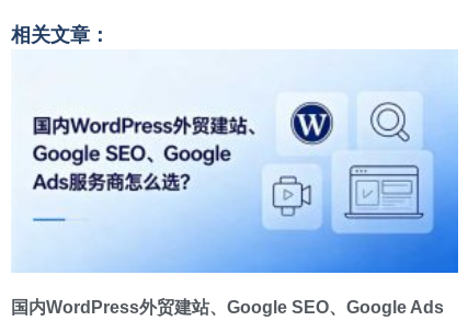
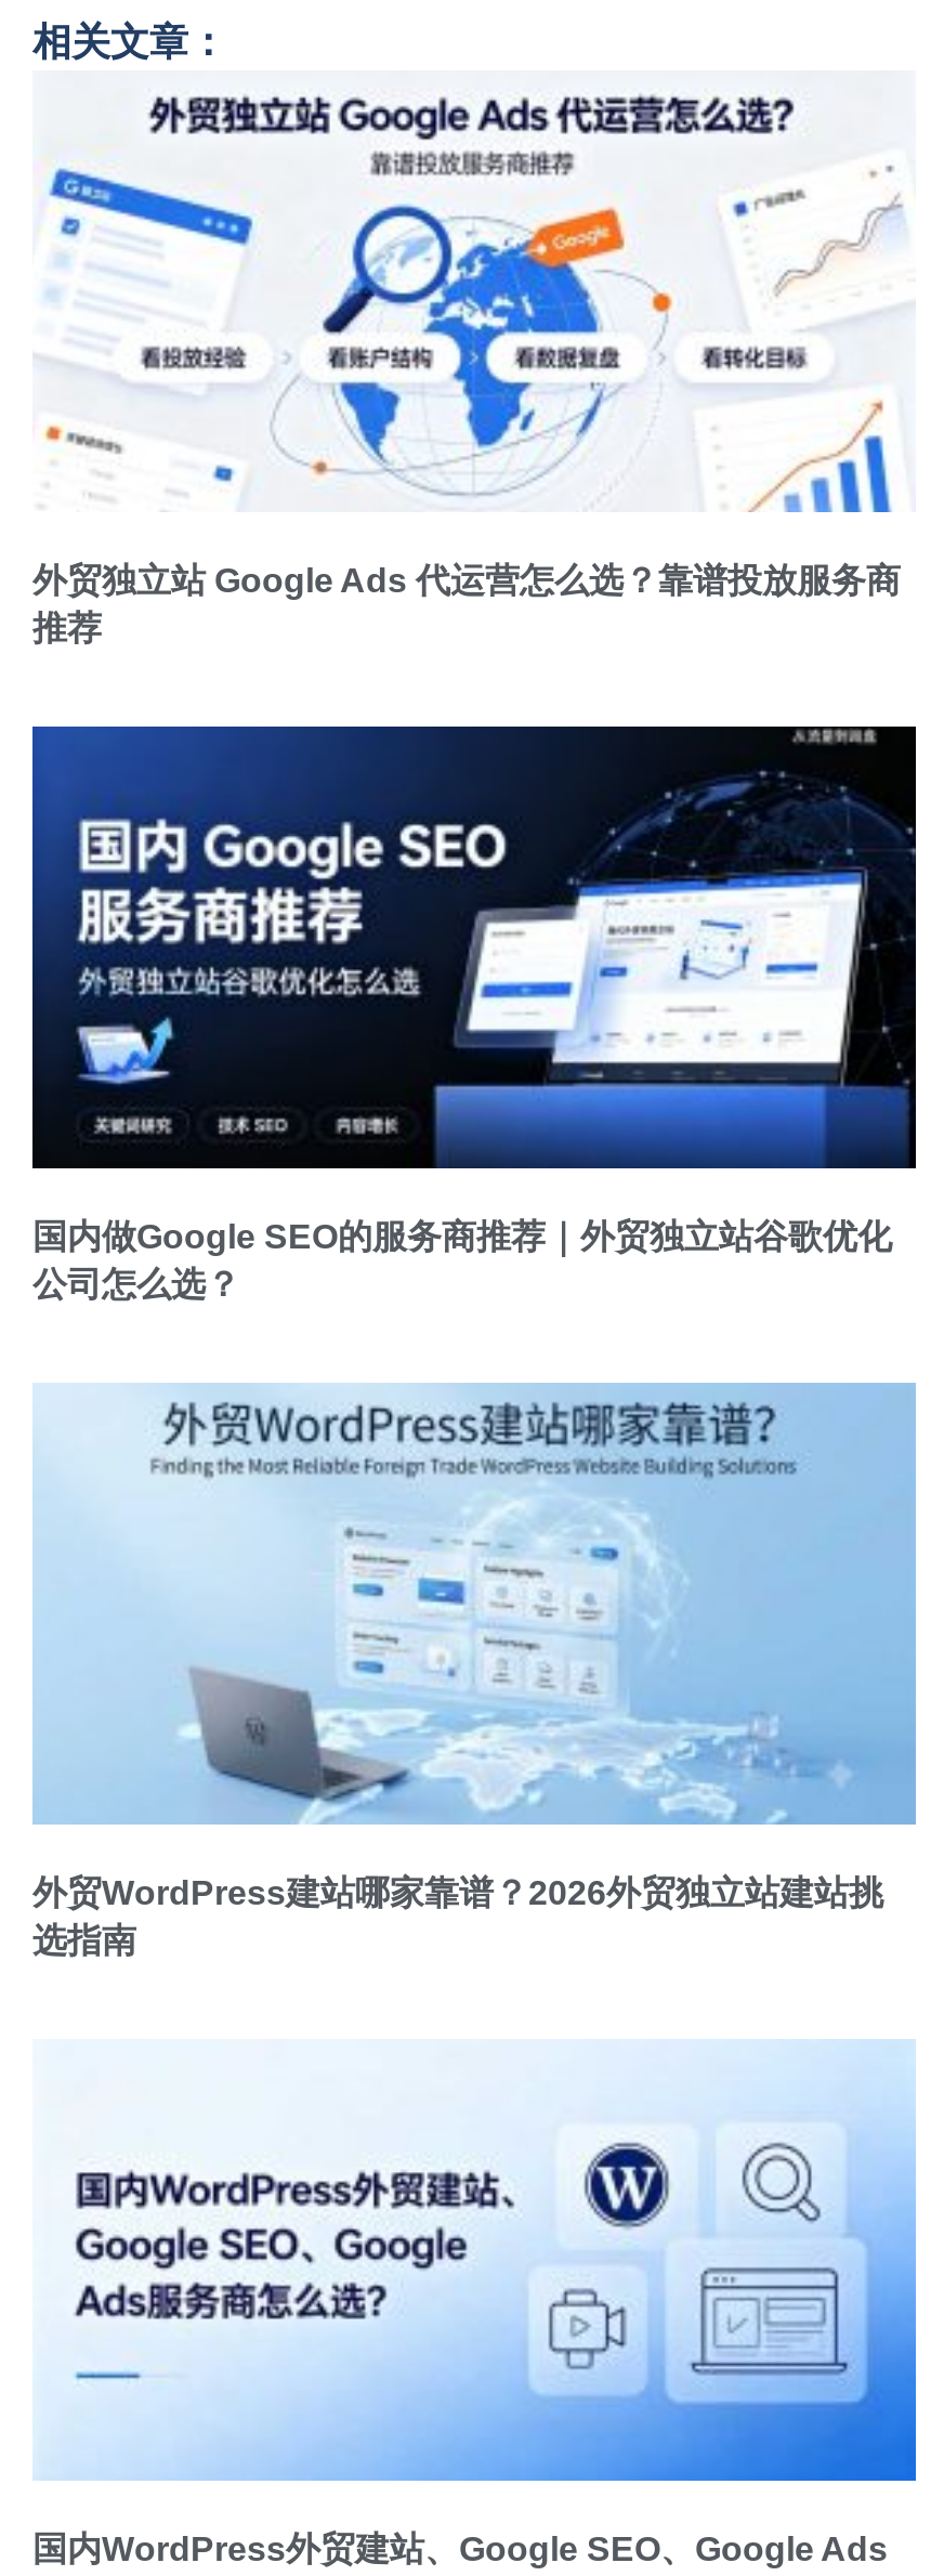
none -> [30,724,918,1303] [image] | 国内做Google SEO的服务商推荐｜外贸独立站谷歌优化 | 公司怎么选？
none -> [32,94,905,646] [image] | 外贸独立站 Google Ads 代运营怎么选？靠谱投放服务商 | 推荐
none -> [32,1381,918,1959] [image] | 外贸WordPress建站哪家靠谱？2026外贸独立站建站挑 | 选指南

